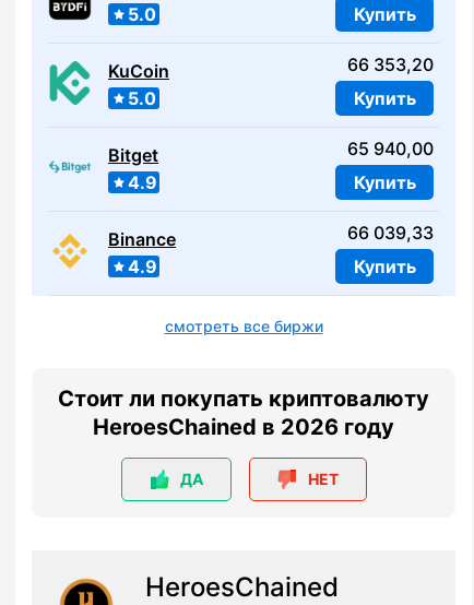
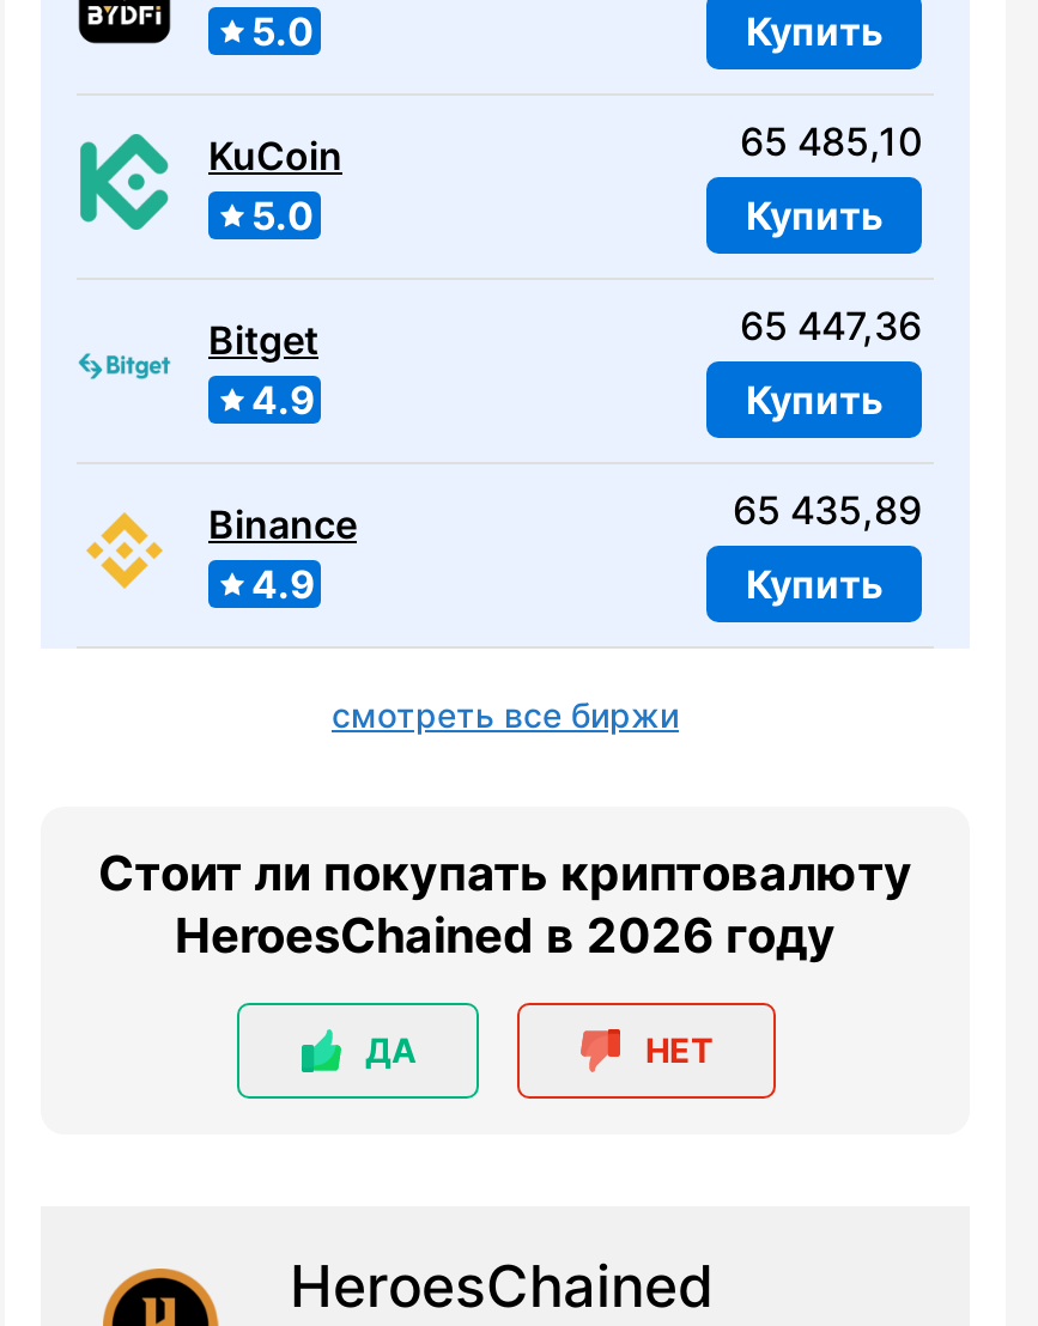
[347,53,434,75] 66 353,20 -> [740,116,922,164] 65 485,10
[347,137,434,159] 65 940,00 -> [740,300,922,348] 65 447,36
[347,221,434,243] 66 039,33 -> [733,485,922,533] 65 435,89

